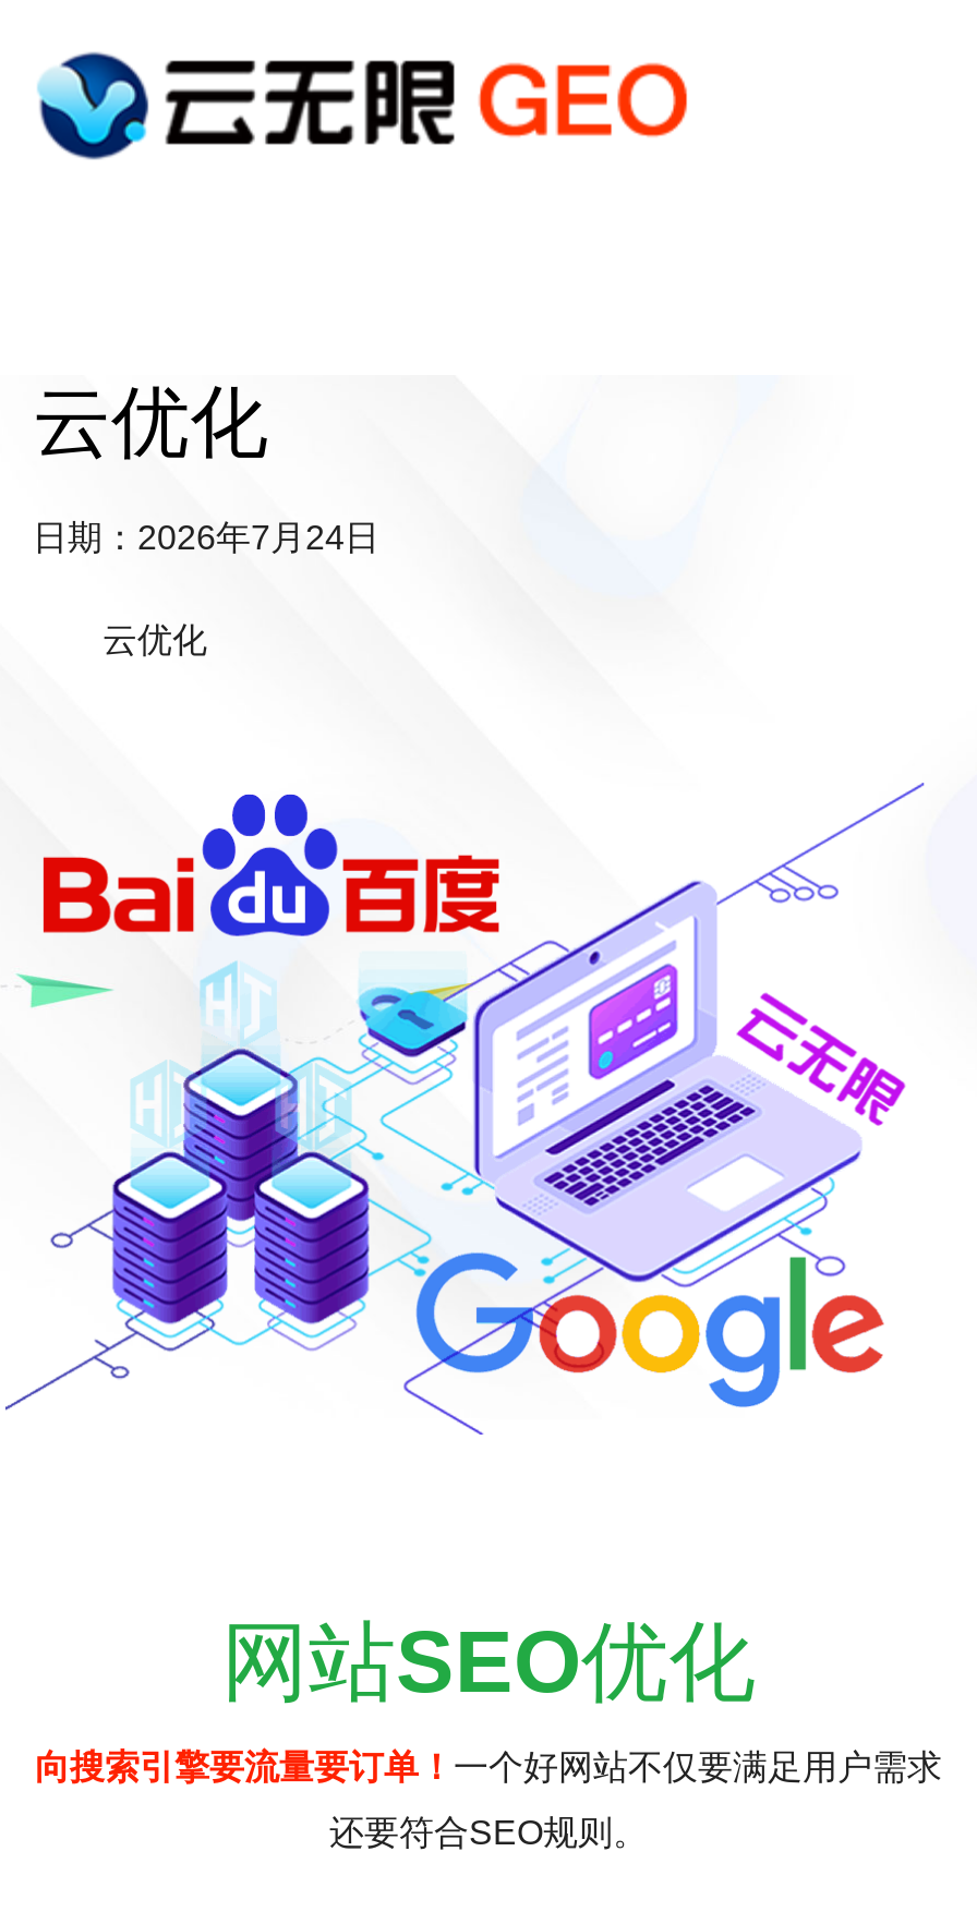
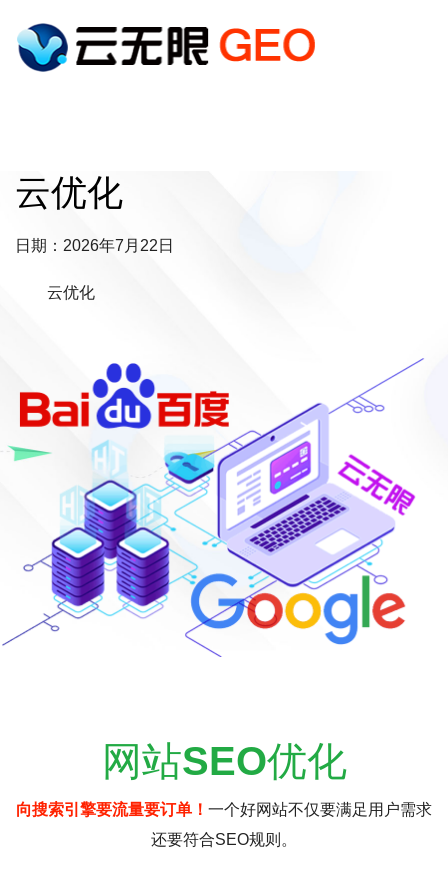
[33,519,379,556] 日期：2026年7月24日 -> [15,237,174,254] 日期：2026年7月22日

